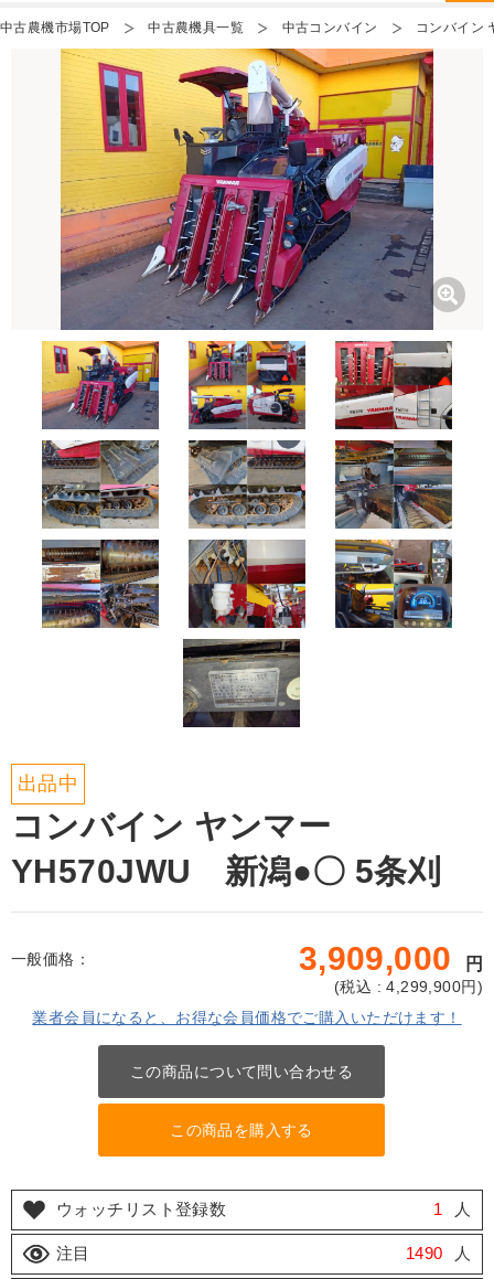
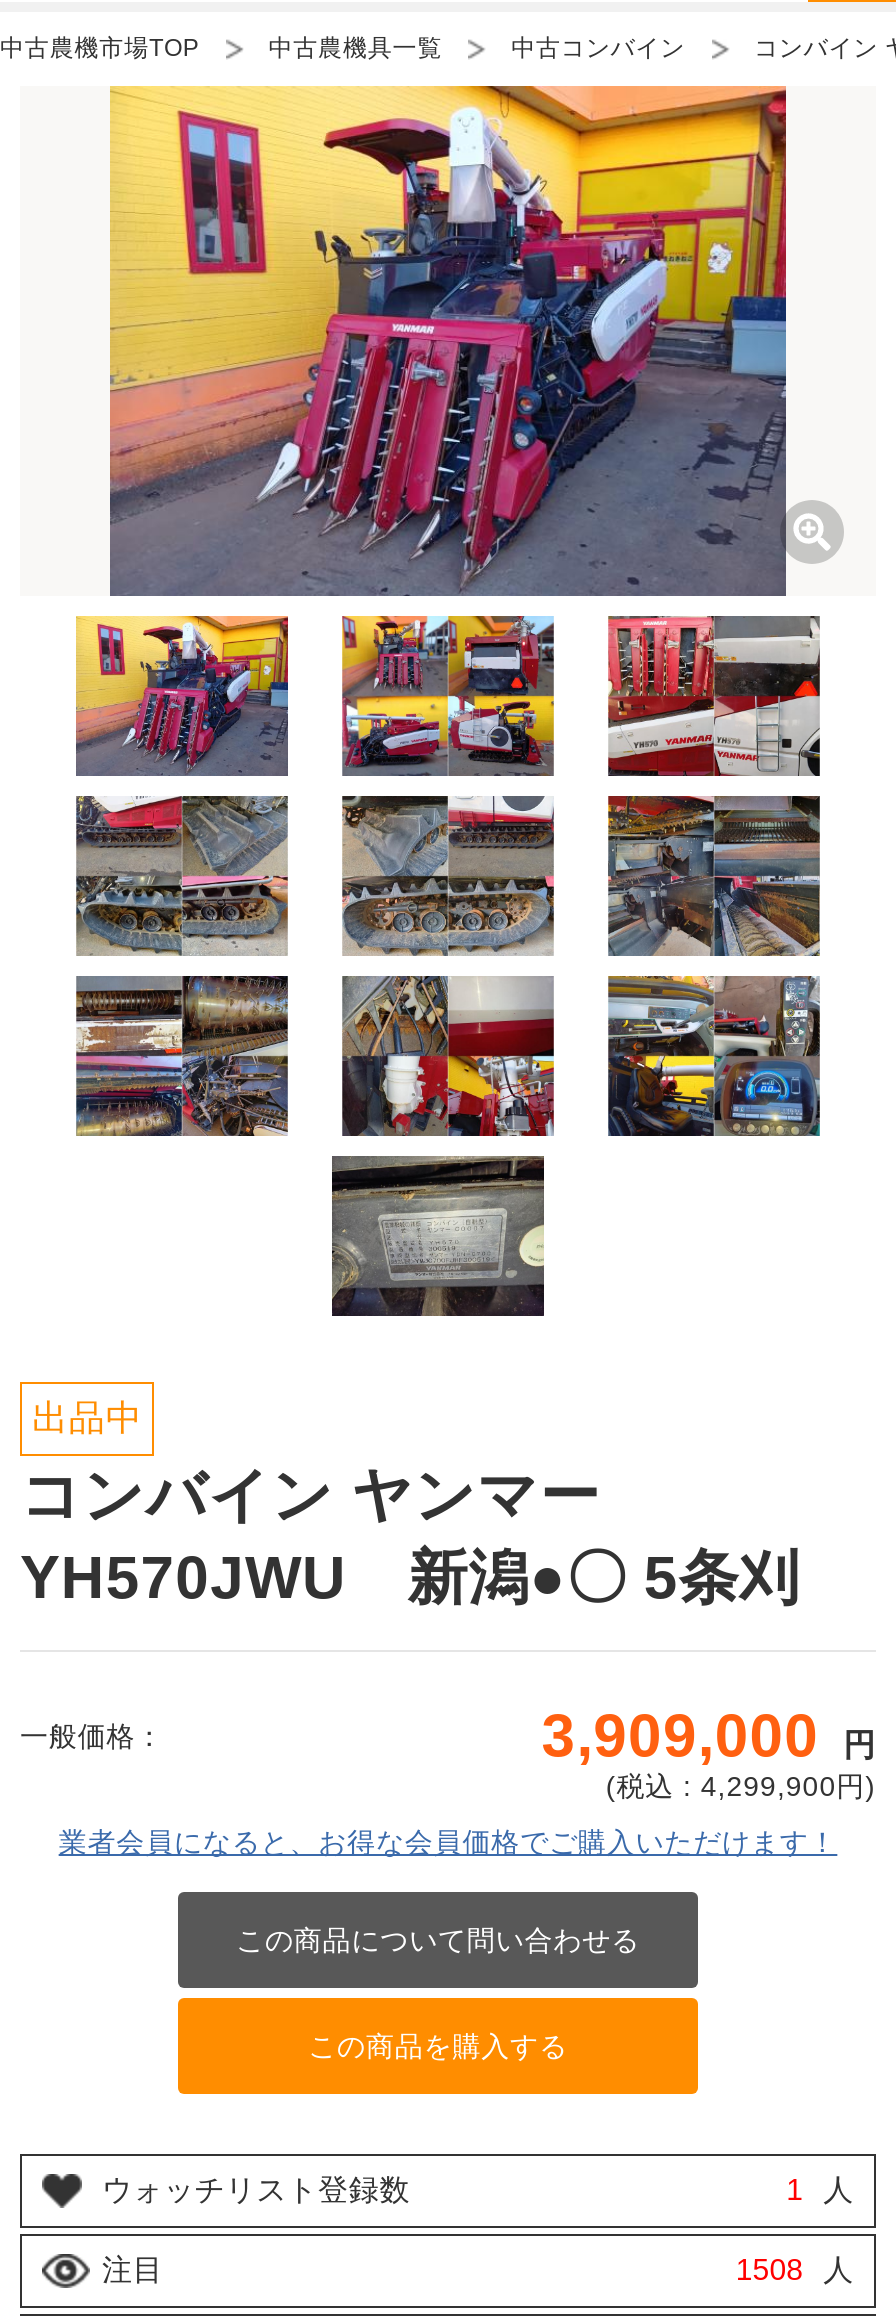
[406,1244,471,1262] 1490 人 -> [736,2252,854,2286] 1508 人

